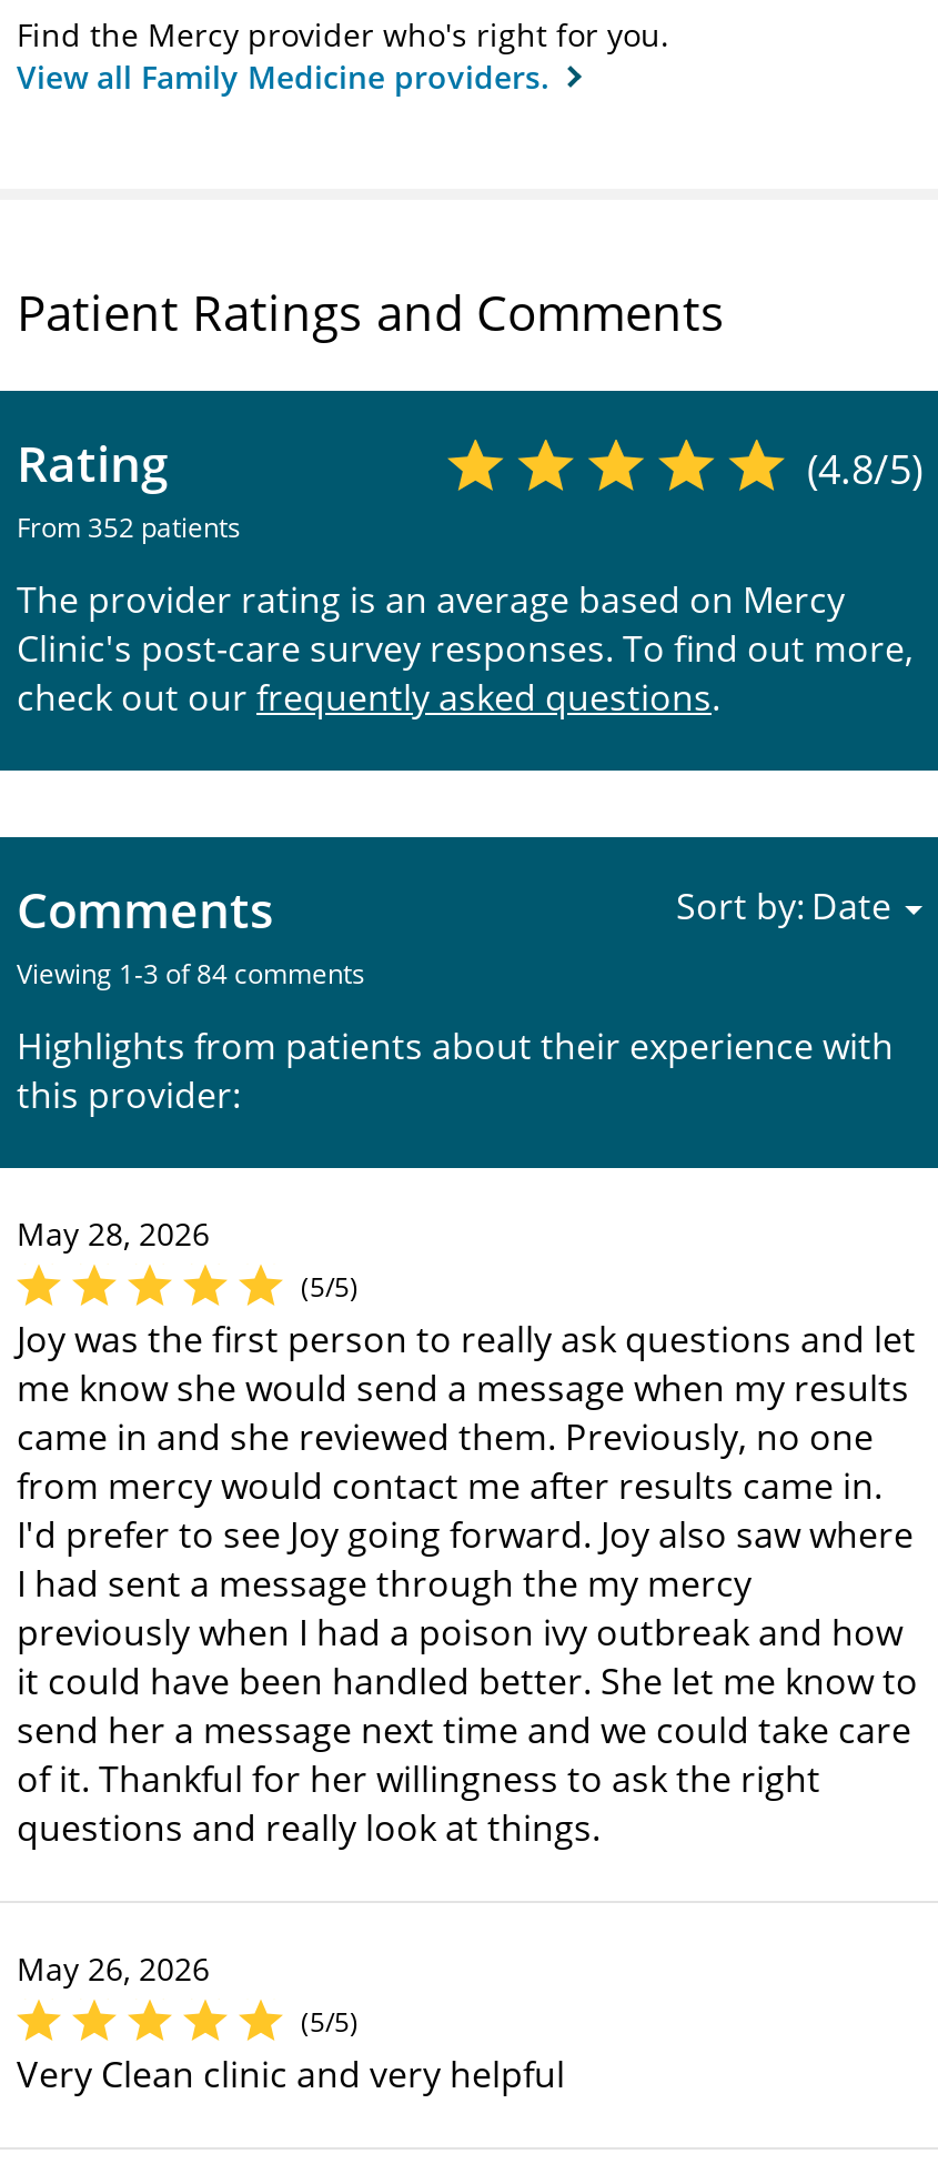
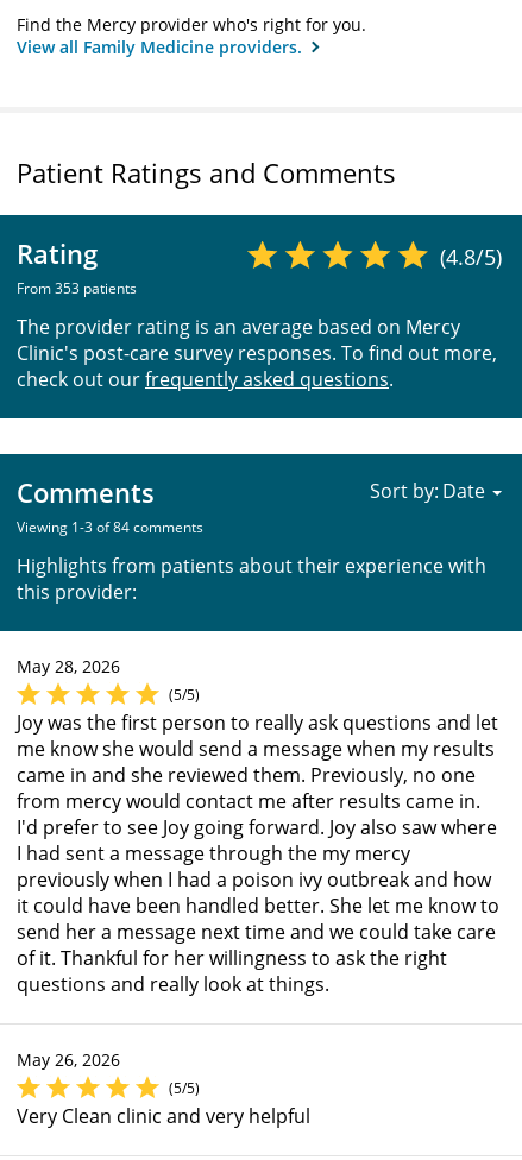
[17,509,241,547] From 352 patients -> [17,278,137,298] From 353 patients

